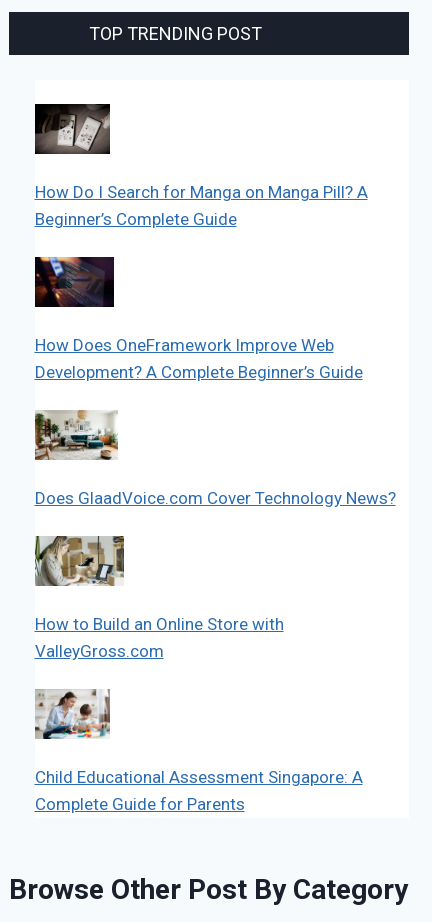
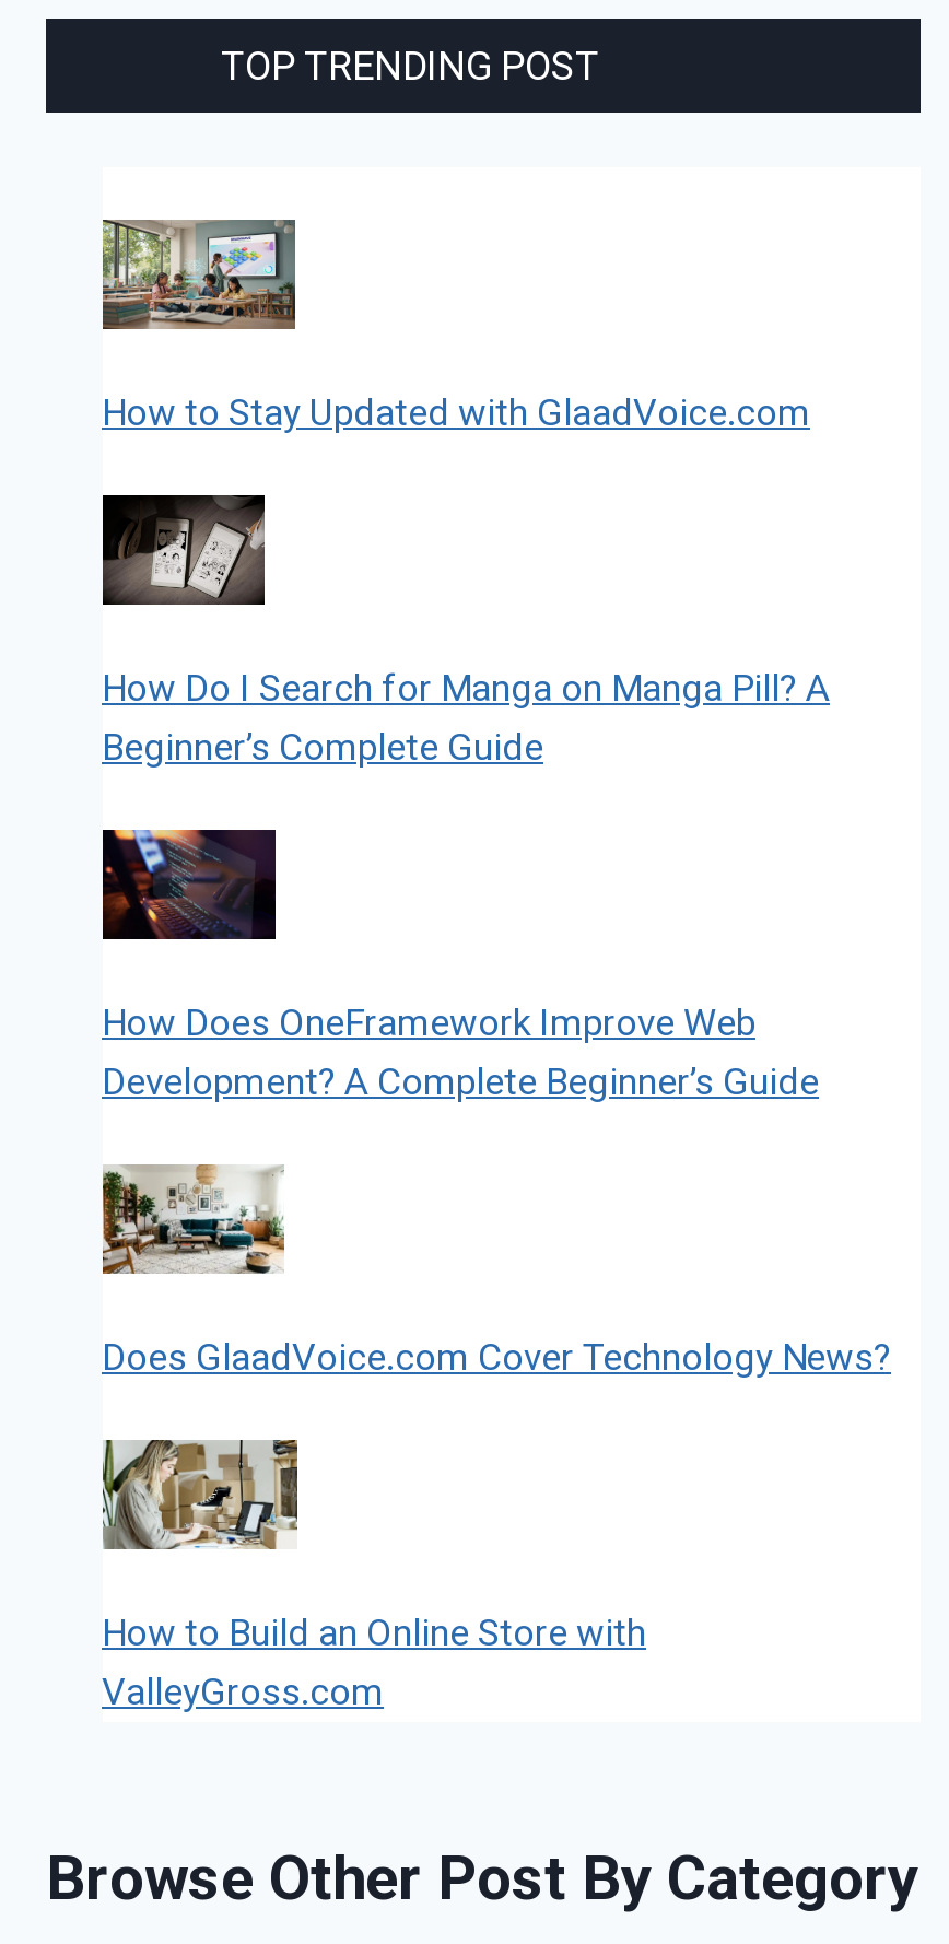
none -> [101,218,810,435] [image] | How to Stay Updated with GlaadVoice.com
moved [34,103,395,661] -> [101,493,891,1714]: [image] | How Do I Search for Manga on Manga Pill? A | Beginner’s Complete Guide | How Does OneFramework Improve Web | Development? A Complete Beginner’s Guide | Does GlaadVoice.com Cover Technology News? | How to Build an Online Store with | ValleyGross.com
[34,690,362,814] [image] | Child Educational Assessment Singapore: A | Complete Guide for Parents -> none

